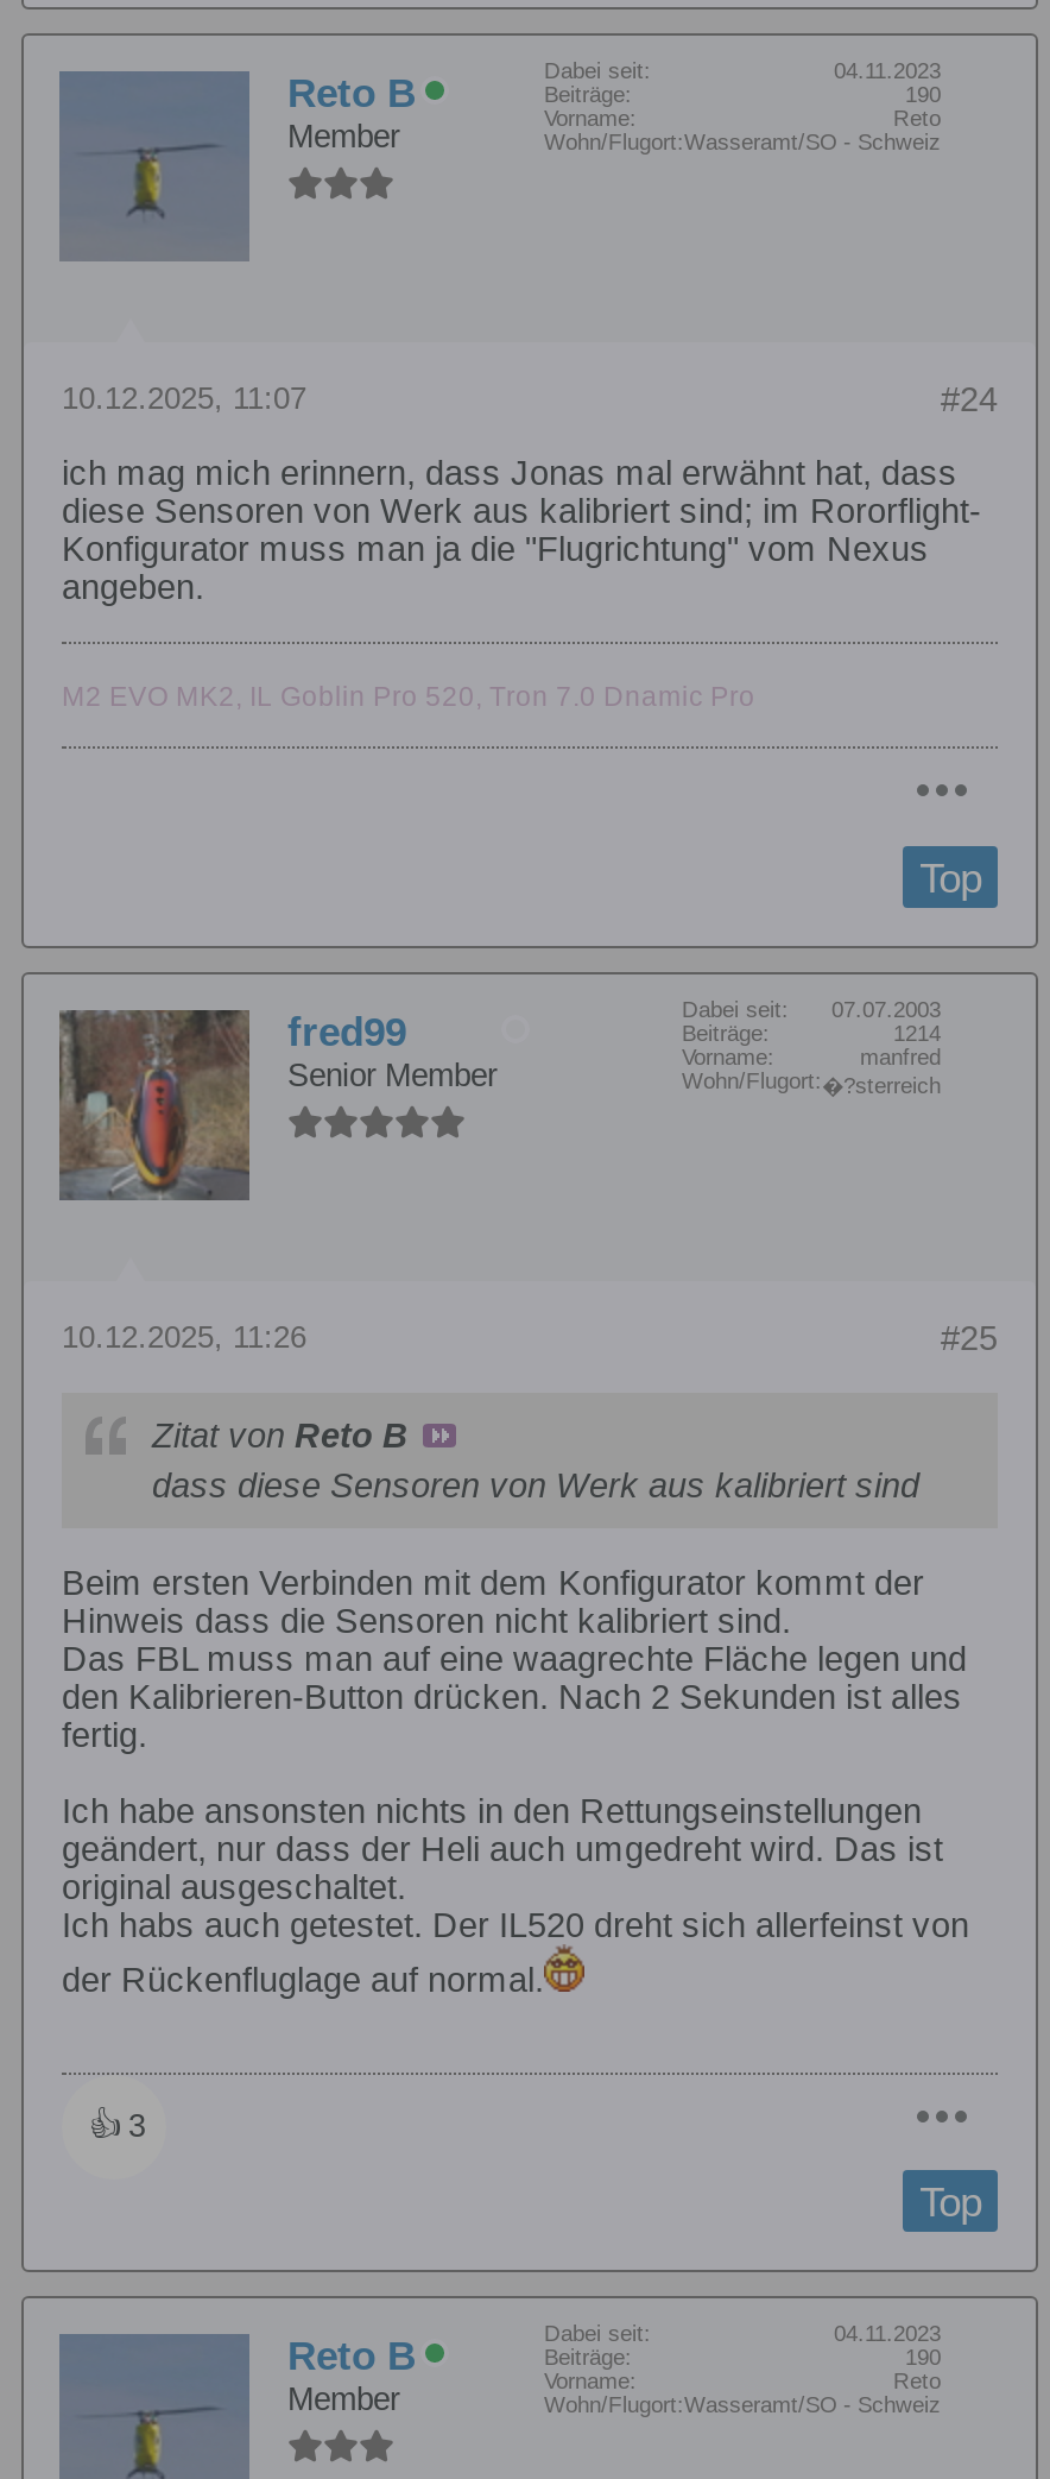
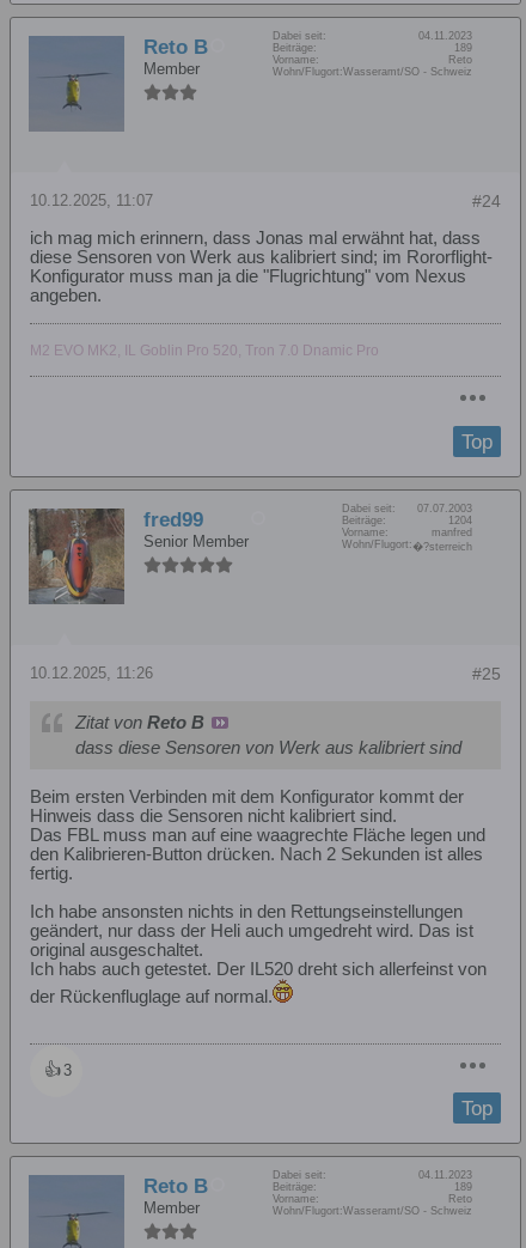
[905,83,941,107] 190 -> [454,42,472,54] 189
[893,1021,941,1045] 1214 -> [448,514,472,526] 1204
[905,2346,941,2370] 190 -> [454,1181,472,1193] 189

